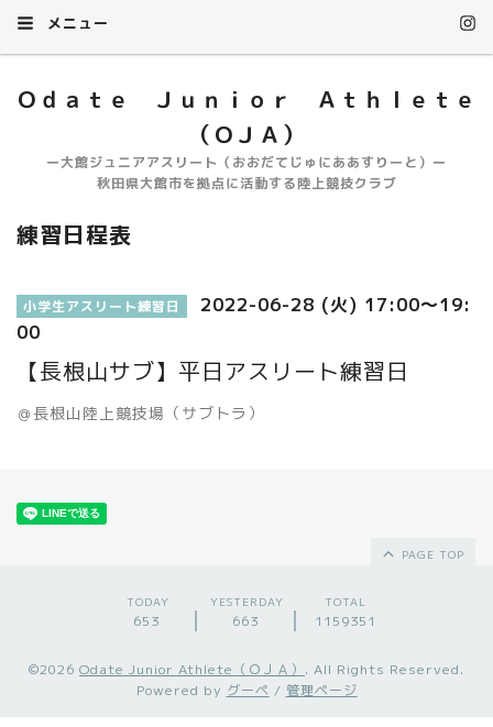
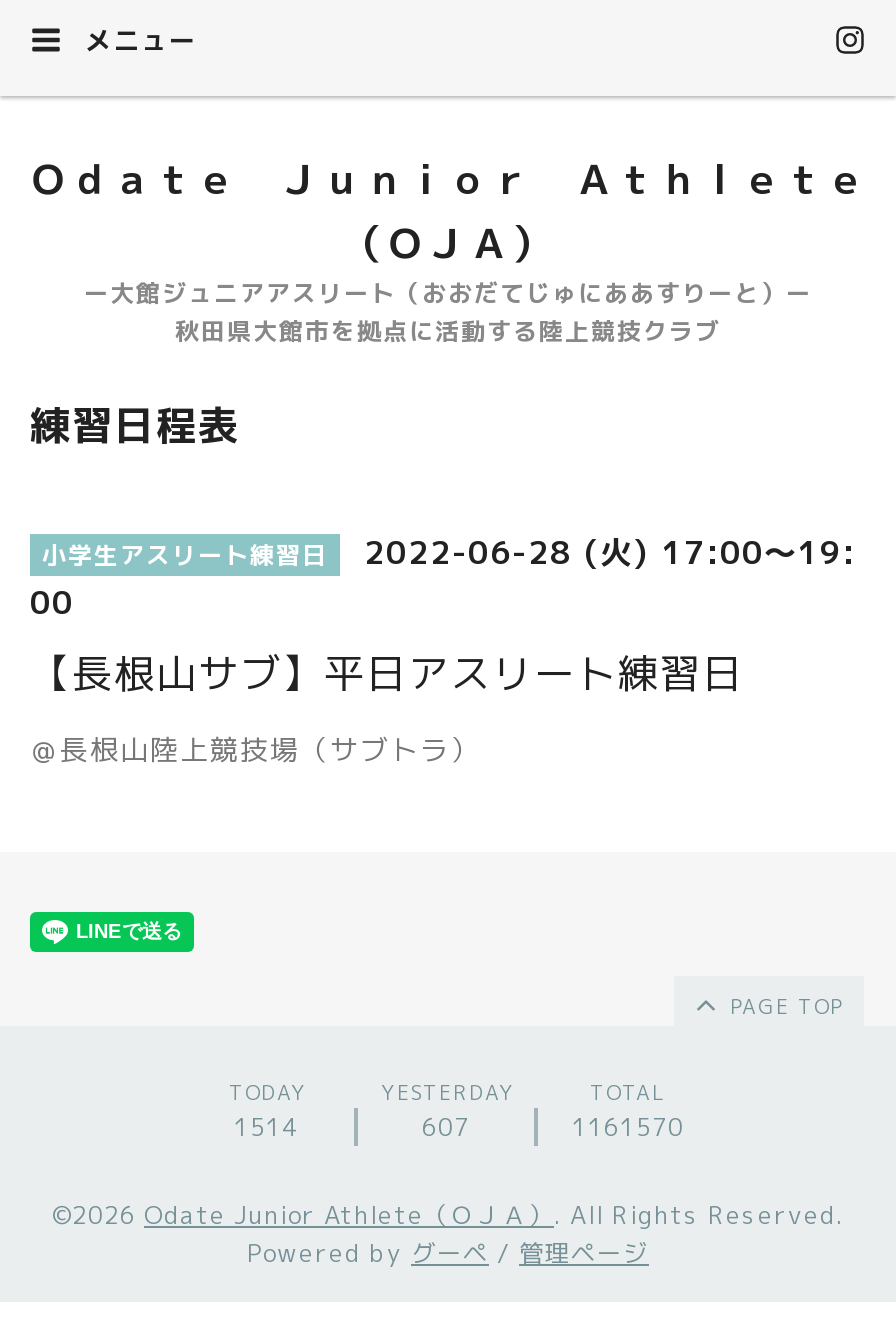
[133,612,160,630] 653 -> [234,1110,298,1144] 1514
[232,612,259,630] 663 -> [422,1110,470,1144] 607
[315,612,376,630] 1159351 -> [572,1110,684,1144] 1161570

